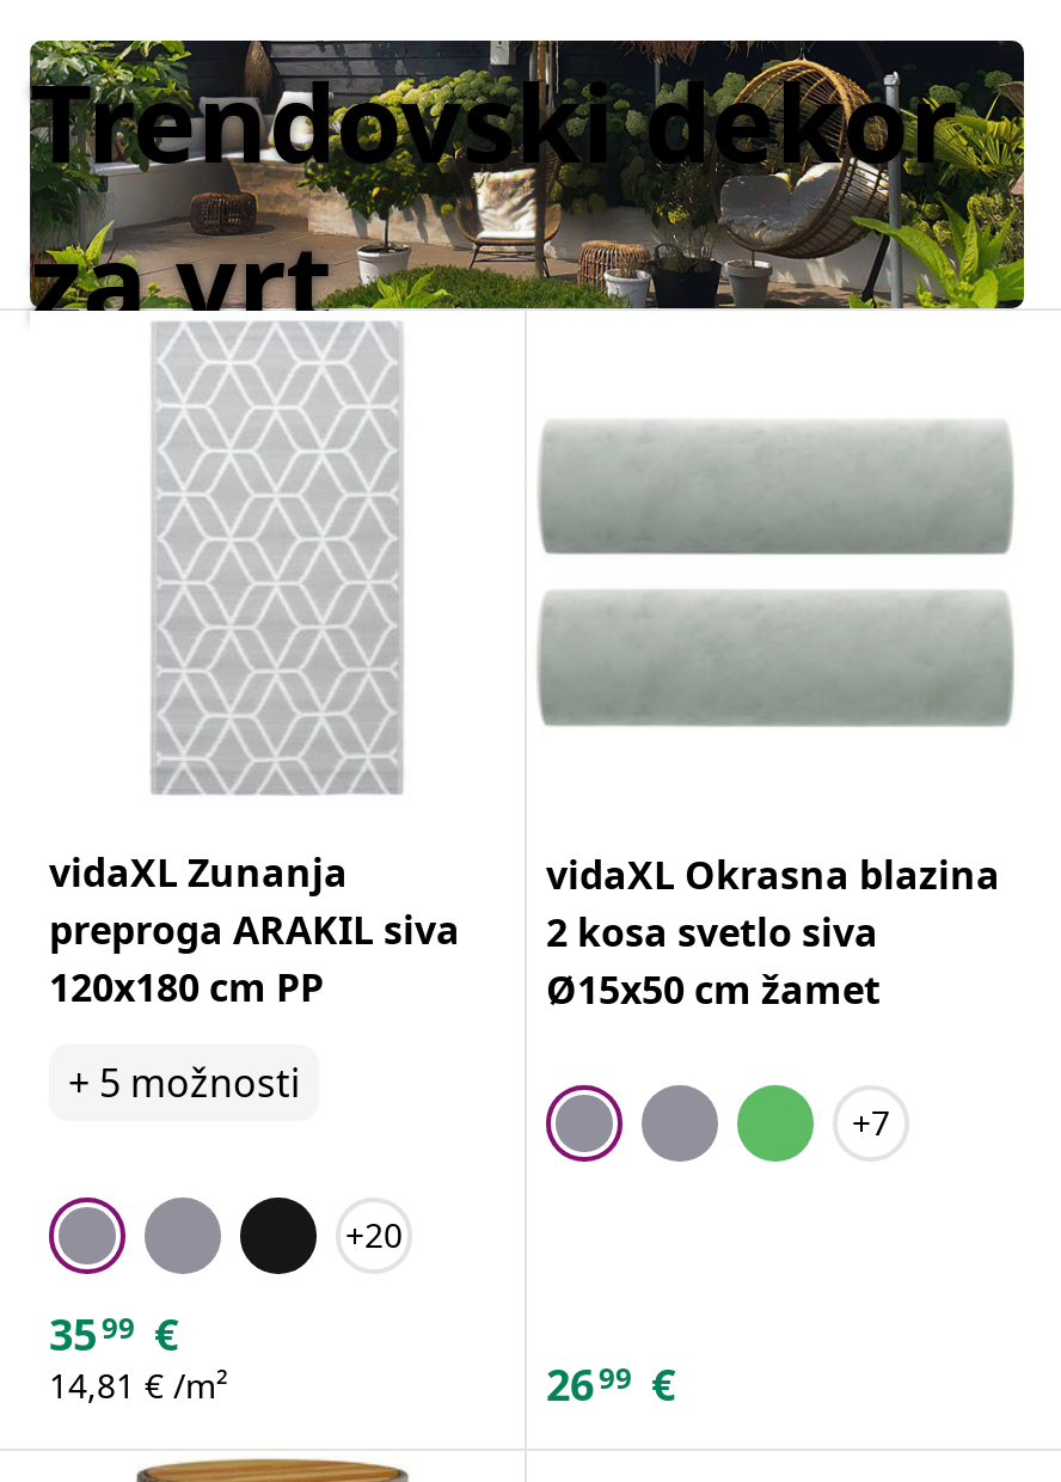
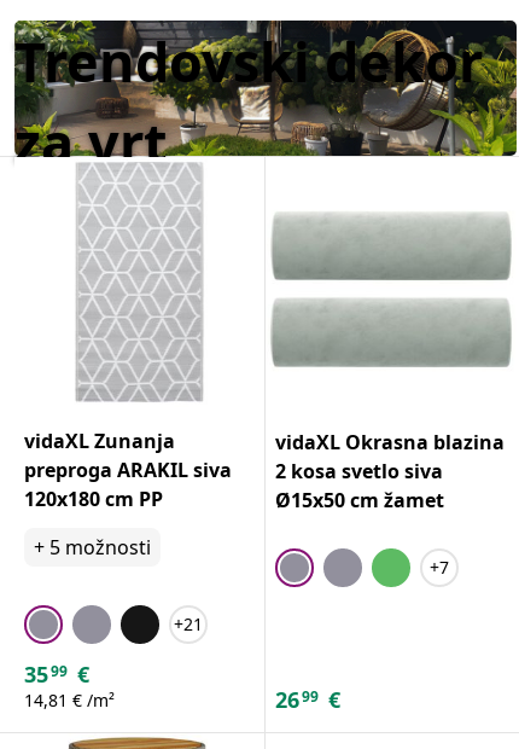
[345,1212,403,1258] +20 -> [174,613,203,636] +21

